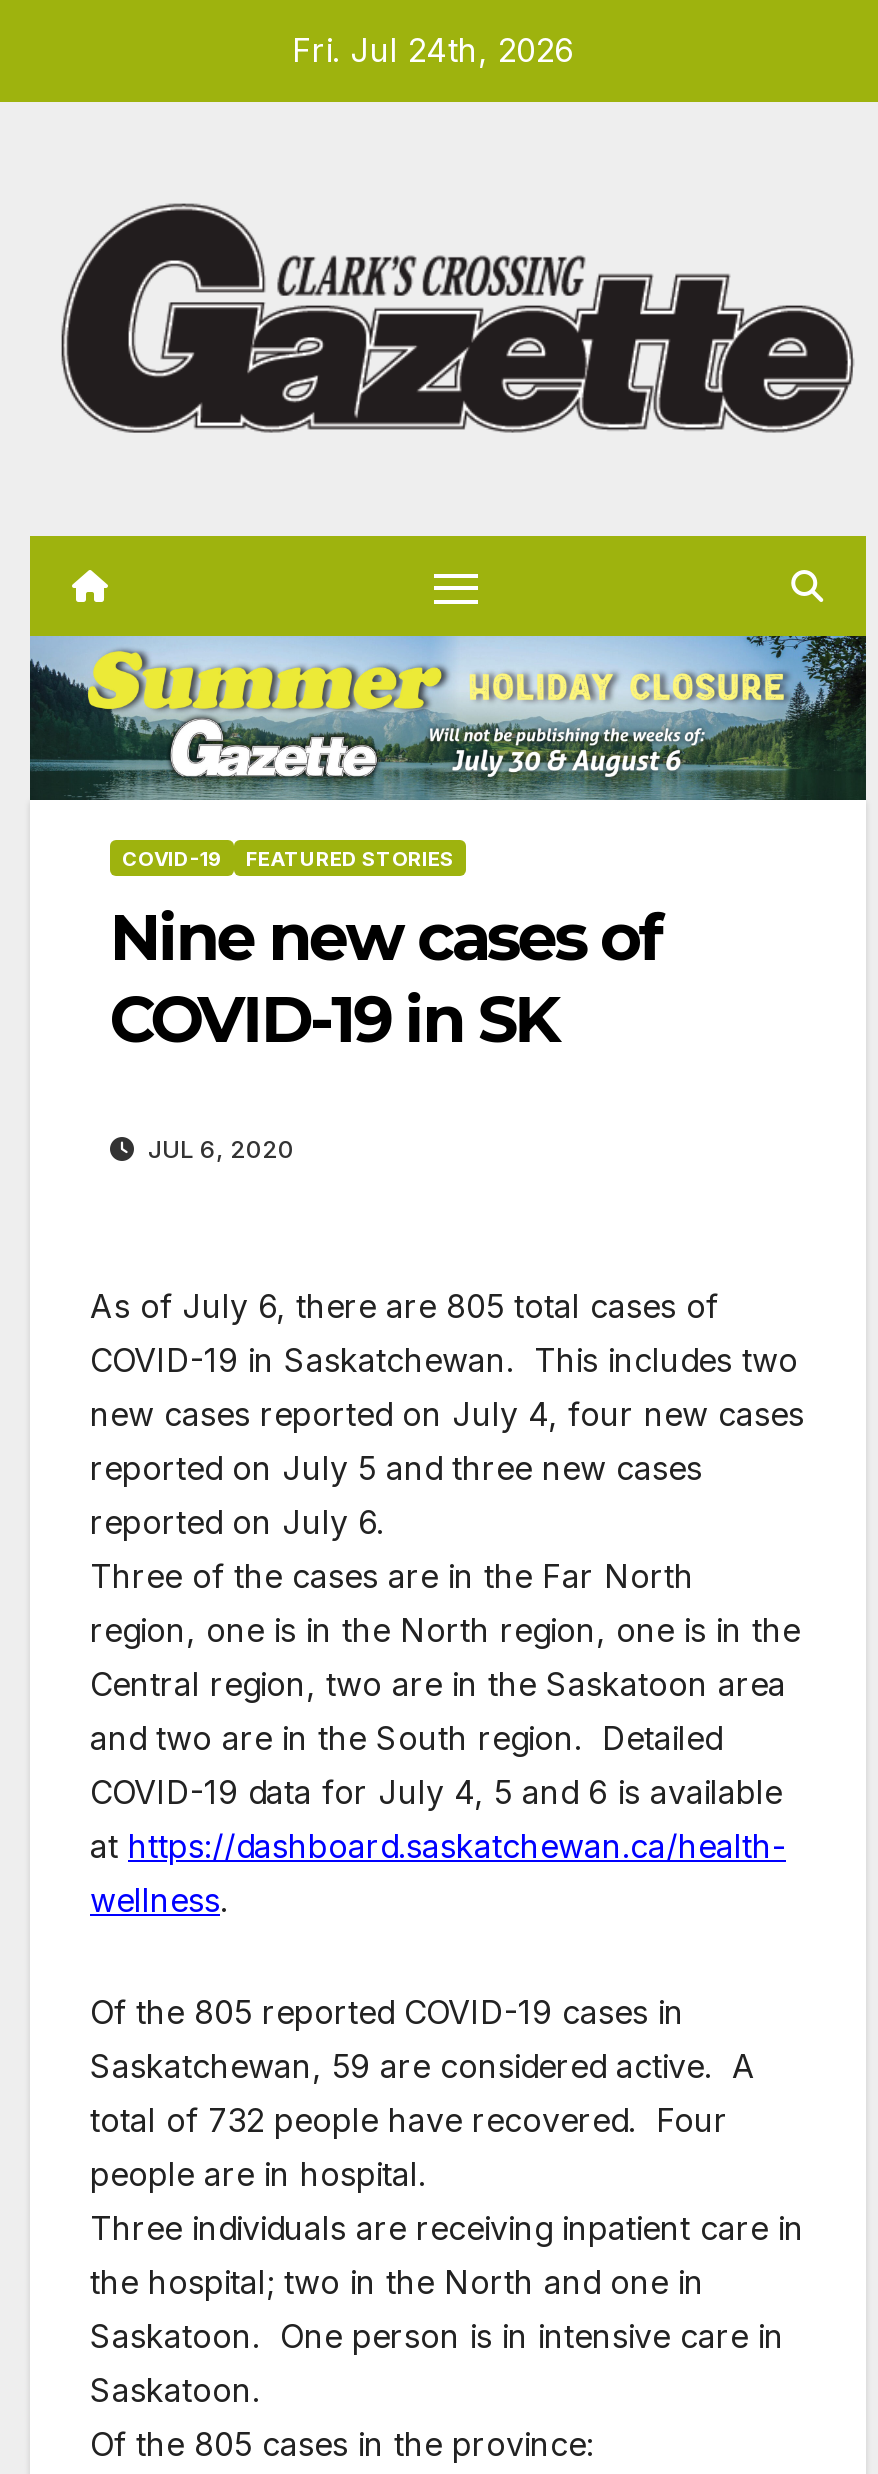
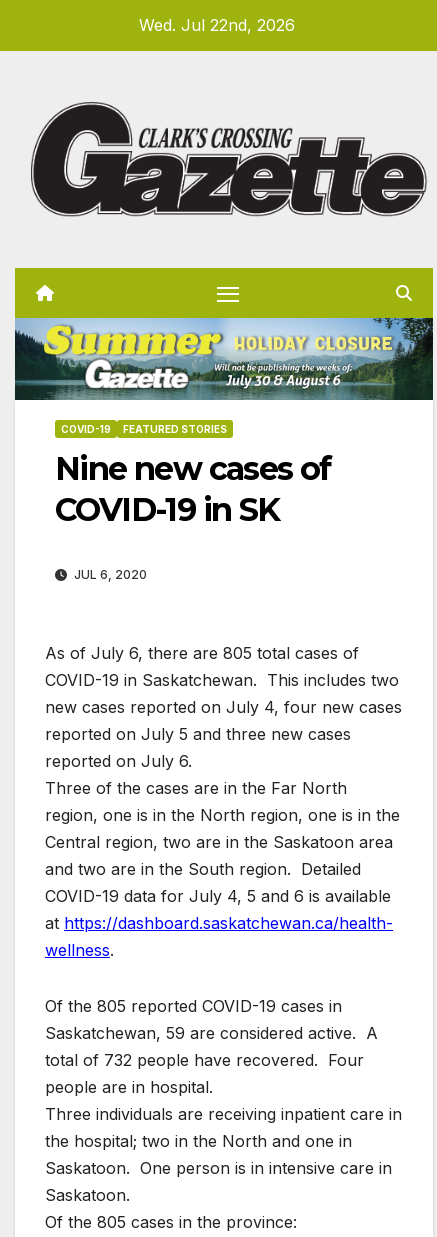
[292,30,574,70] Fri. Jul 24th, 2026 -> [138,15,294,35] Wed. Jul 22nd, 2026

